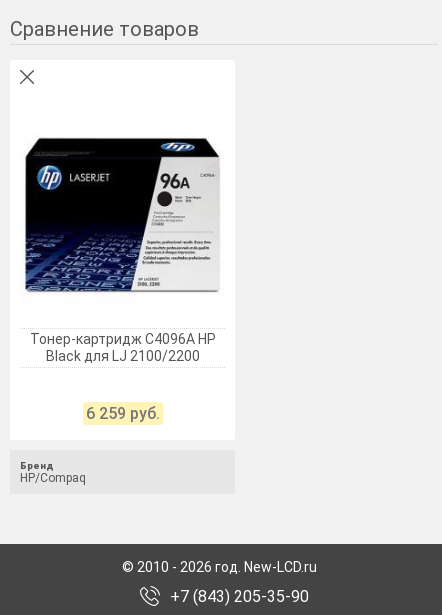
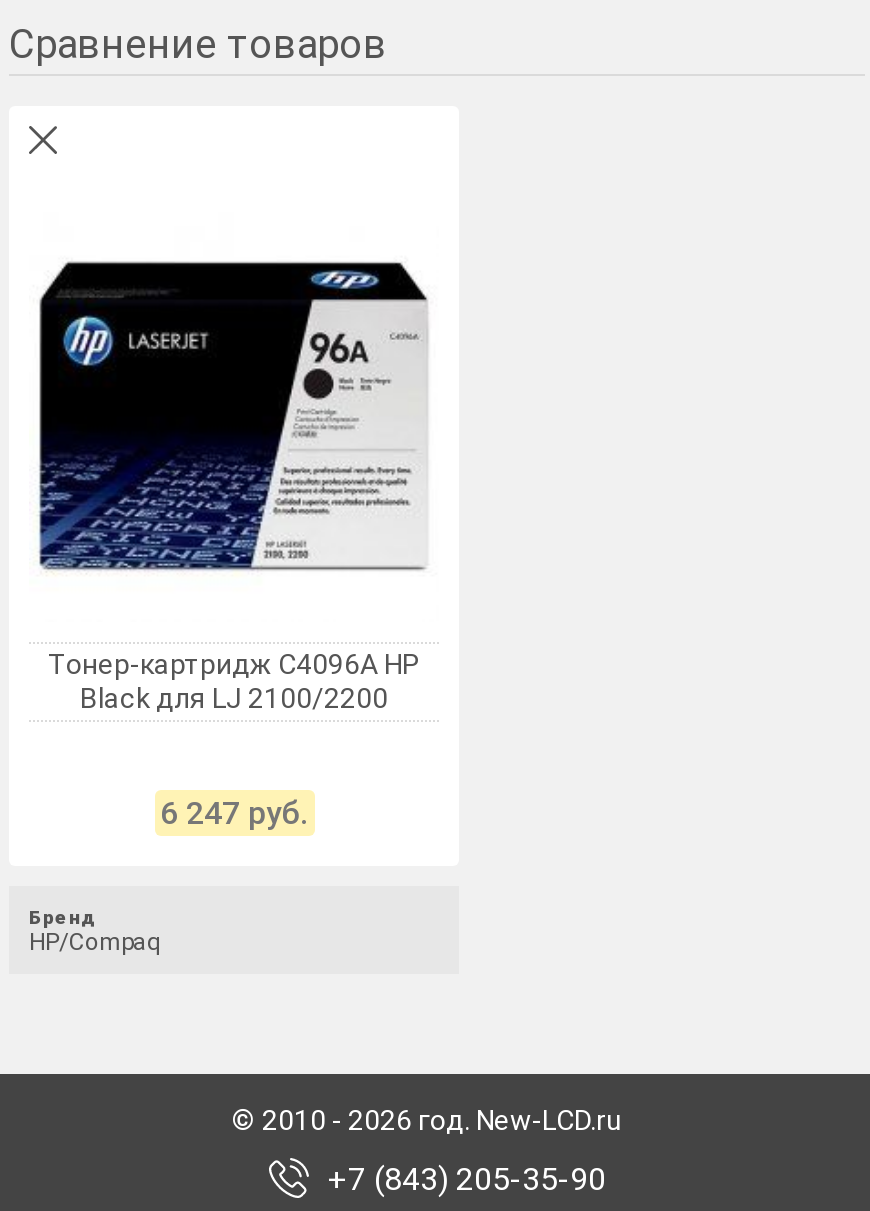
[85,404,159,423] 6 259 руб. -> [160,794,308,832] 6 247 руб.

